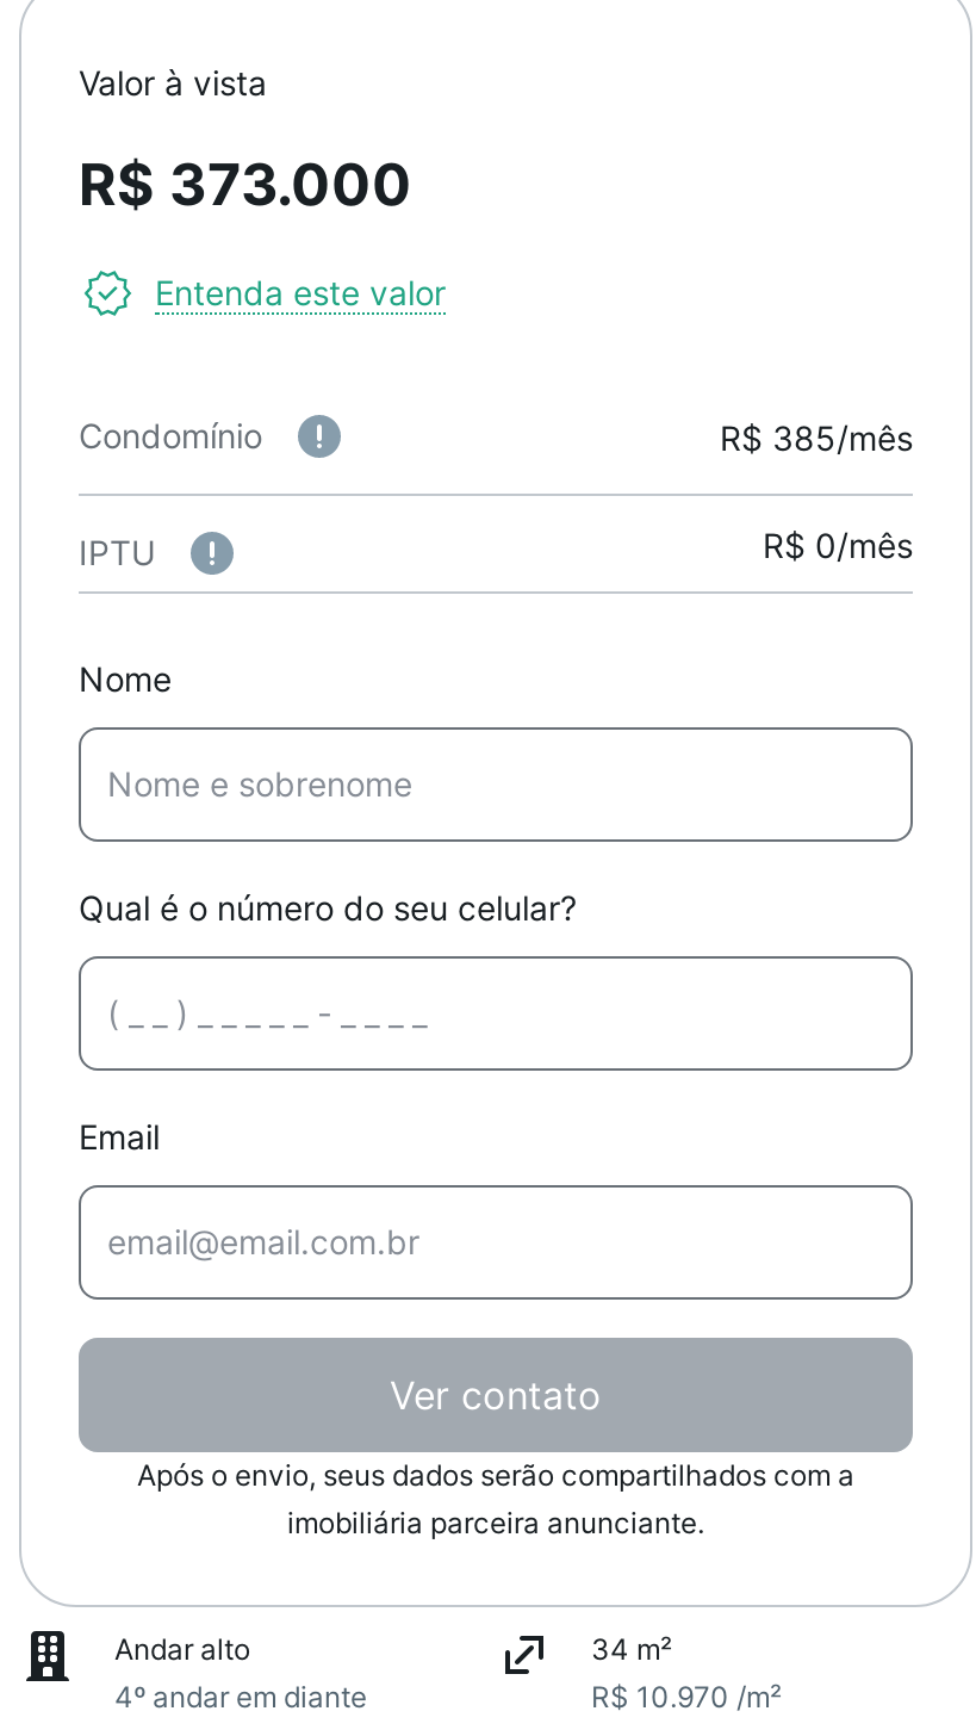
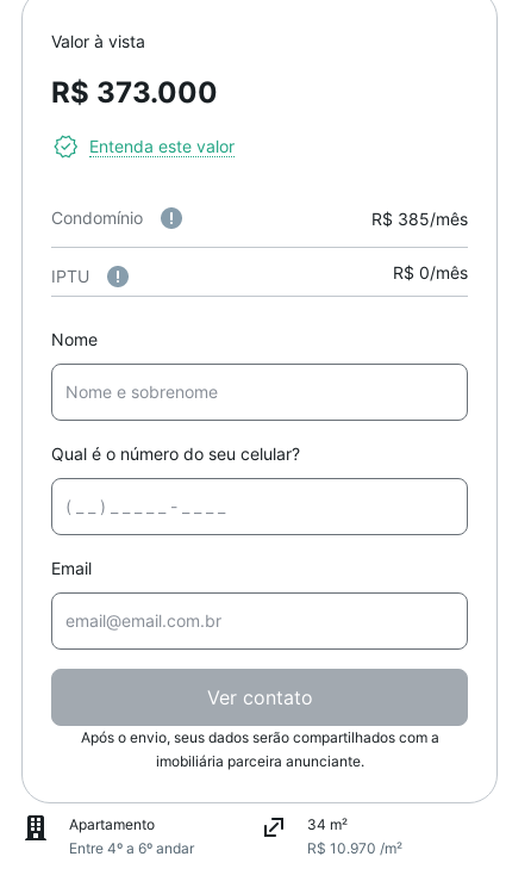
[114,1631,367,1715] Andar alto | 4º andar em diante -> [69,815,194,857] Apartamento | Entre 4º a 6º andar

